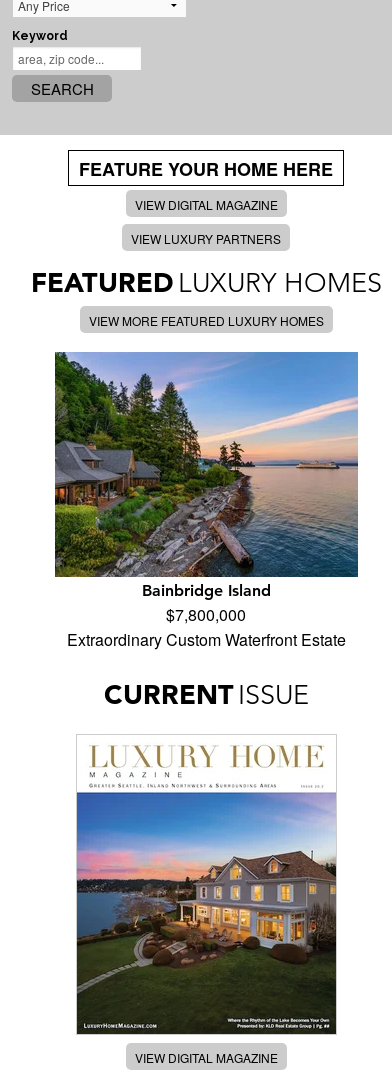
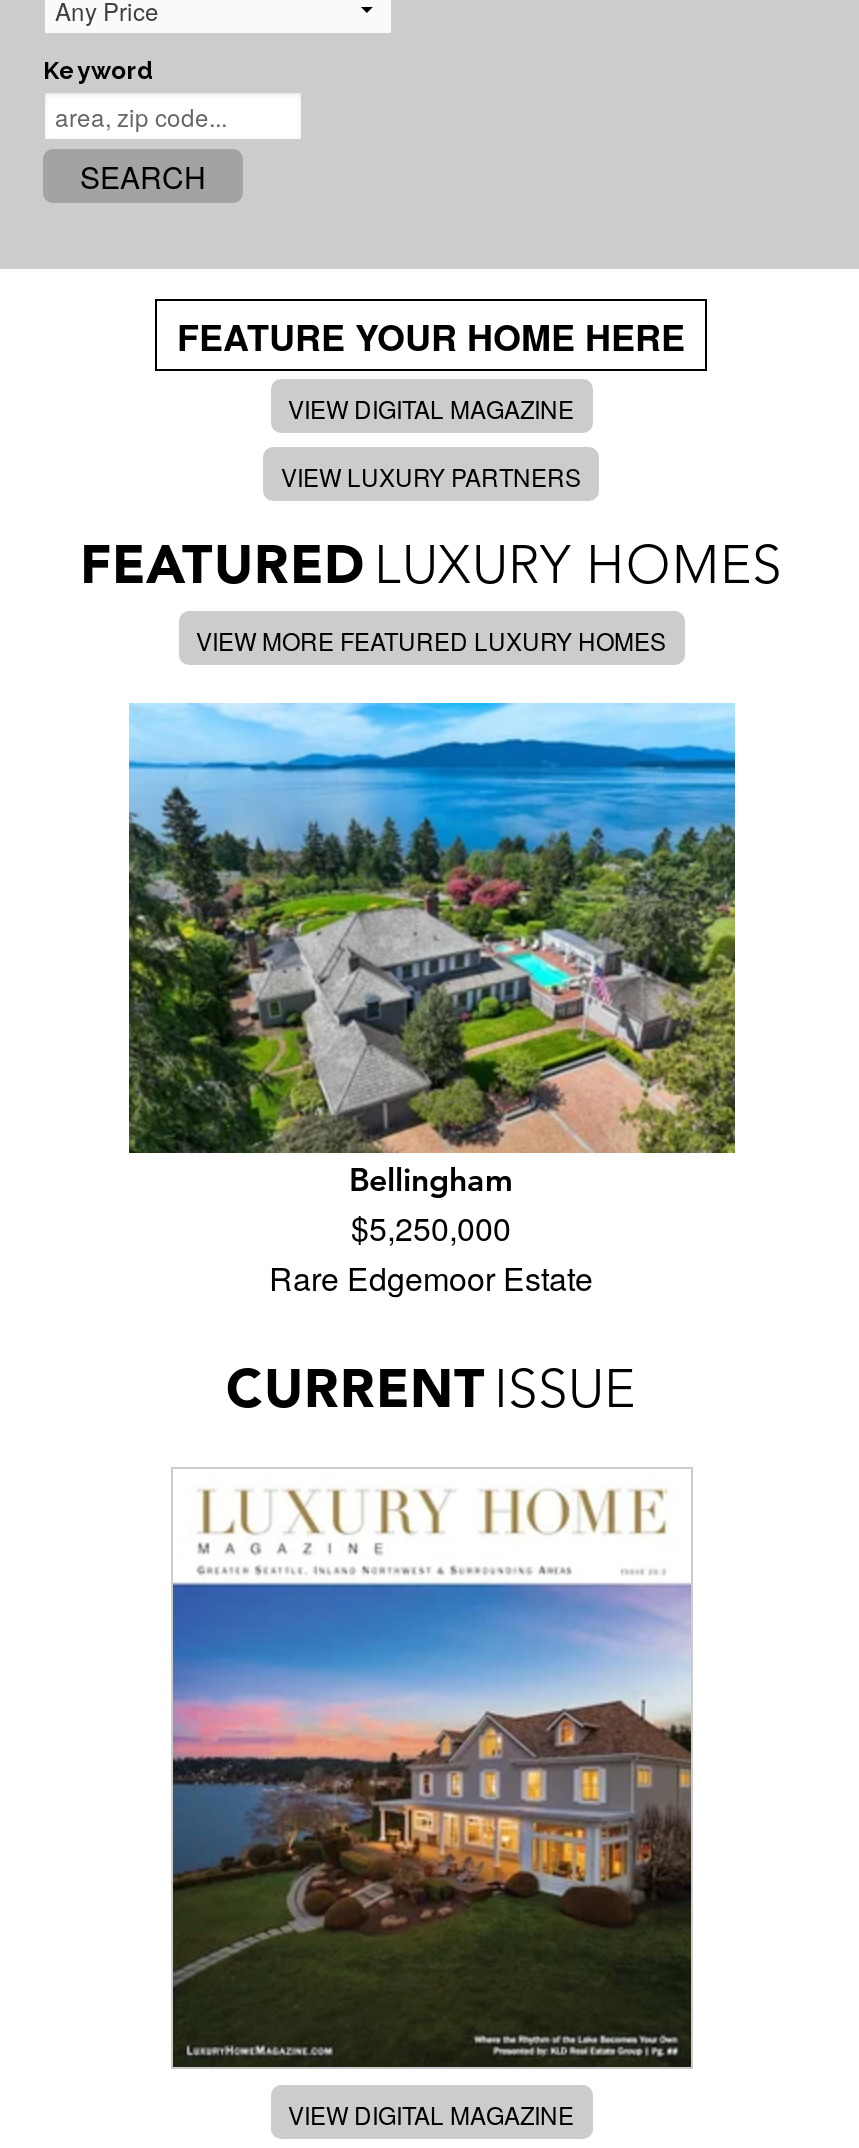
[54,351,359,651] [image] | Bainbridge Island | $7,800,000 | Extraordinary Custom Waterfront Estate -> [127,703,737,1301] [image] | Bellingham | $5,250,000 | Rare Edgemoor Estate

